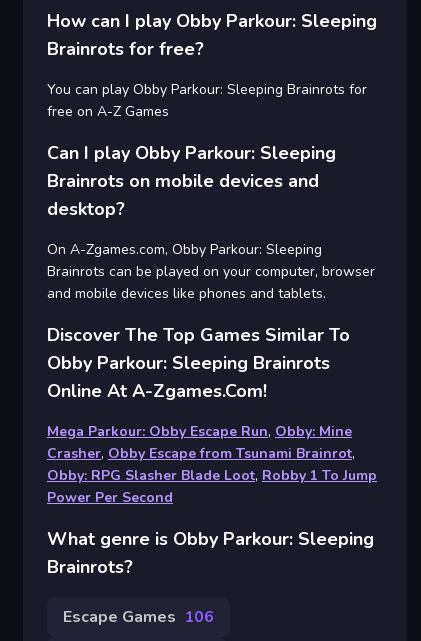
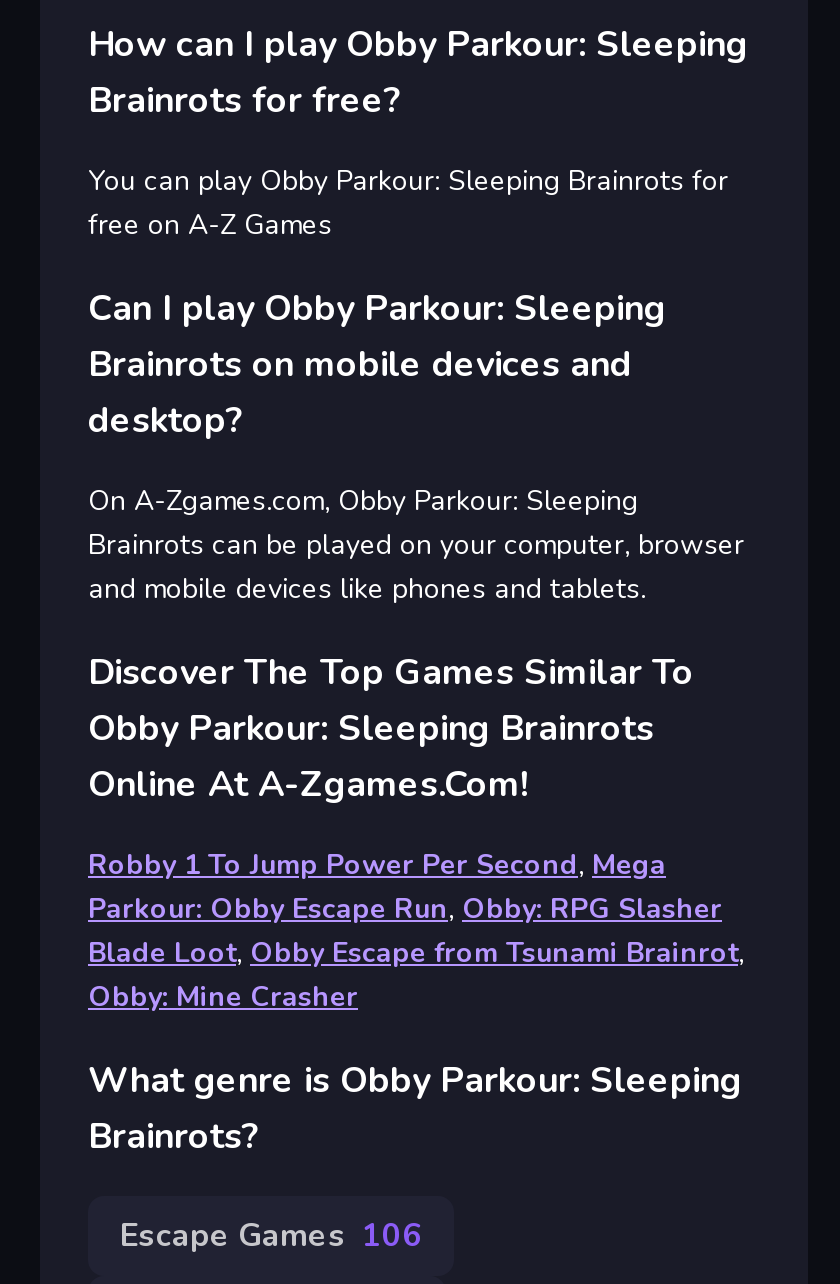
[47,422,377,507] Mega Parkour: Obby Escape Run, Obby: Mine | Crasher, Obby Escape from Tsunami Brainrot, | Obby: RPG Slasher Blade Loot, Robby 1 To Jump | Power Per Second -> [88,845,744,1015] Robby 1 To Jump Power Per Second, Mega | Parkour: Obby Escape Run, Obby: RPG Slasher | Blade Loot, Obby Escape from Tsunami Brainrot, | Obby: Mine Crasher

